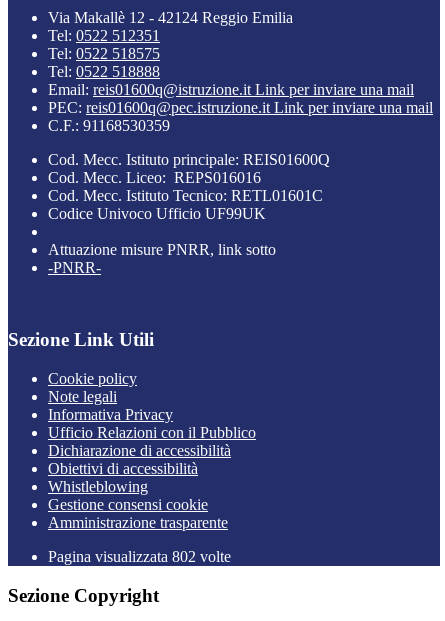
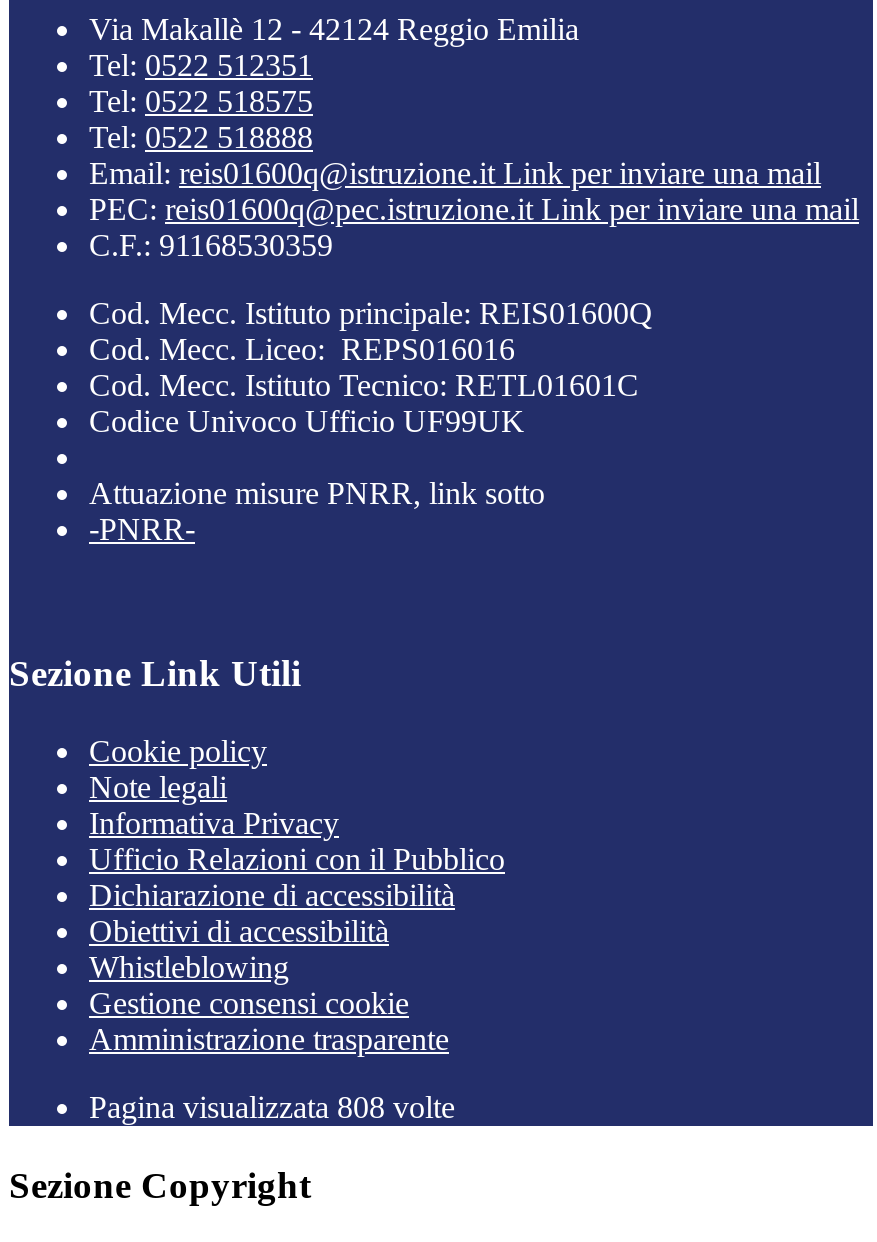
[48,548,231,565] Pagina visualizzata 802 volte -> [89,1090,455,1124] Pagina visualizzata 808 volte

